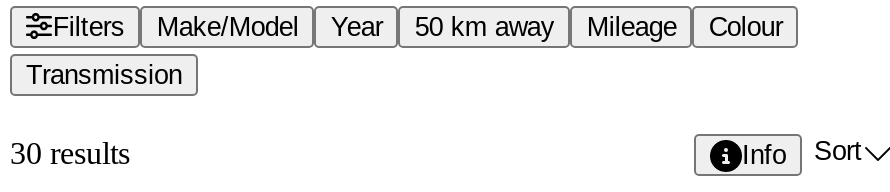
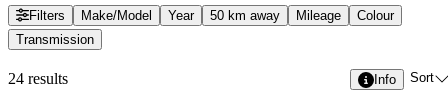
[10,136,130,170] 30 results -> [8,70,68,87] 24 results

